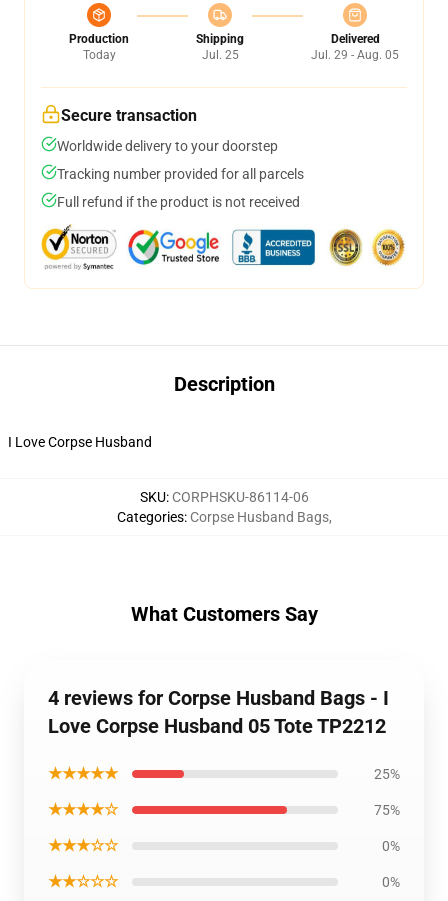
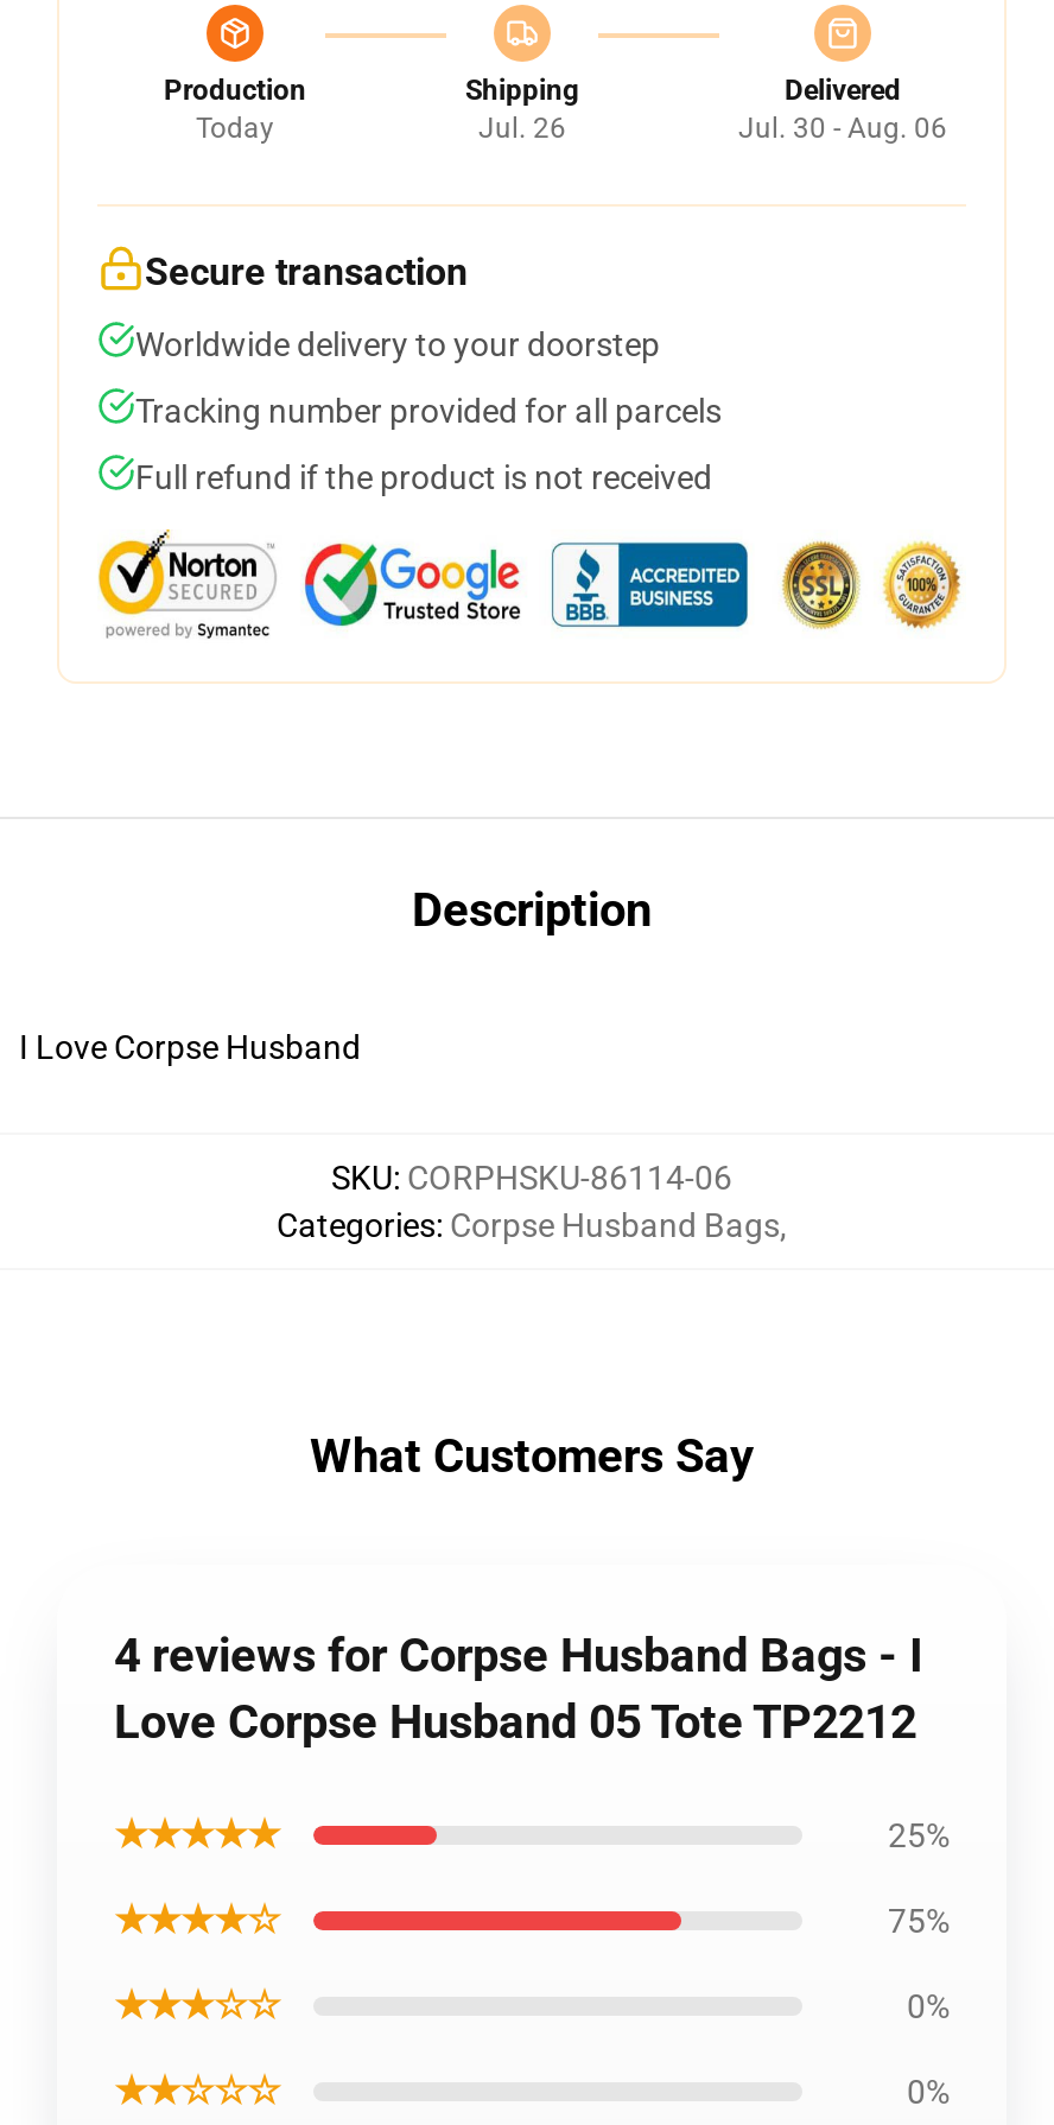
[201,48,238,62] Jul. 25 -> [478,112,566,145] Jul. 26
[311,48,399,62] Jul. 29 - Aug. 05 -> [738,112,947,145] Jul. 30 - Aug. 06

